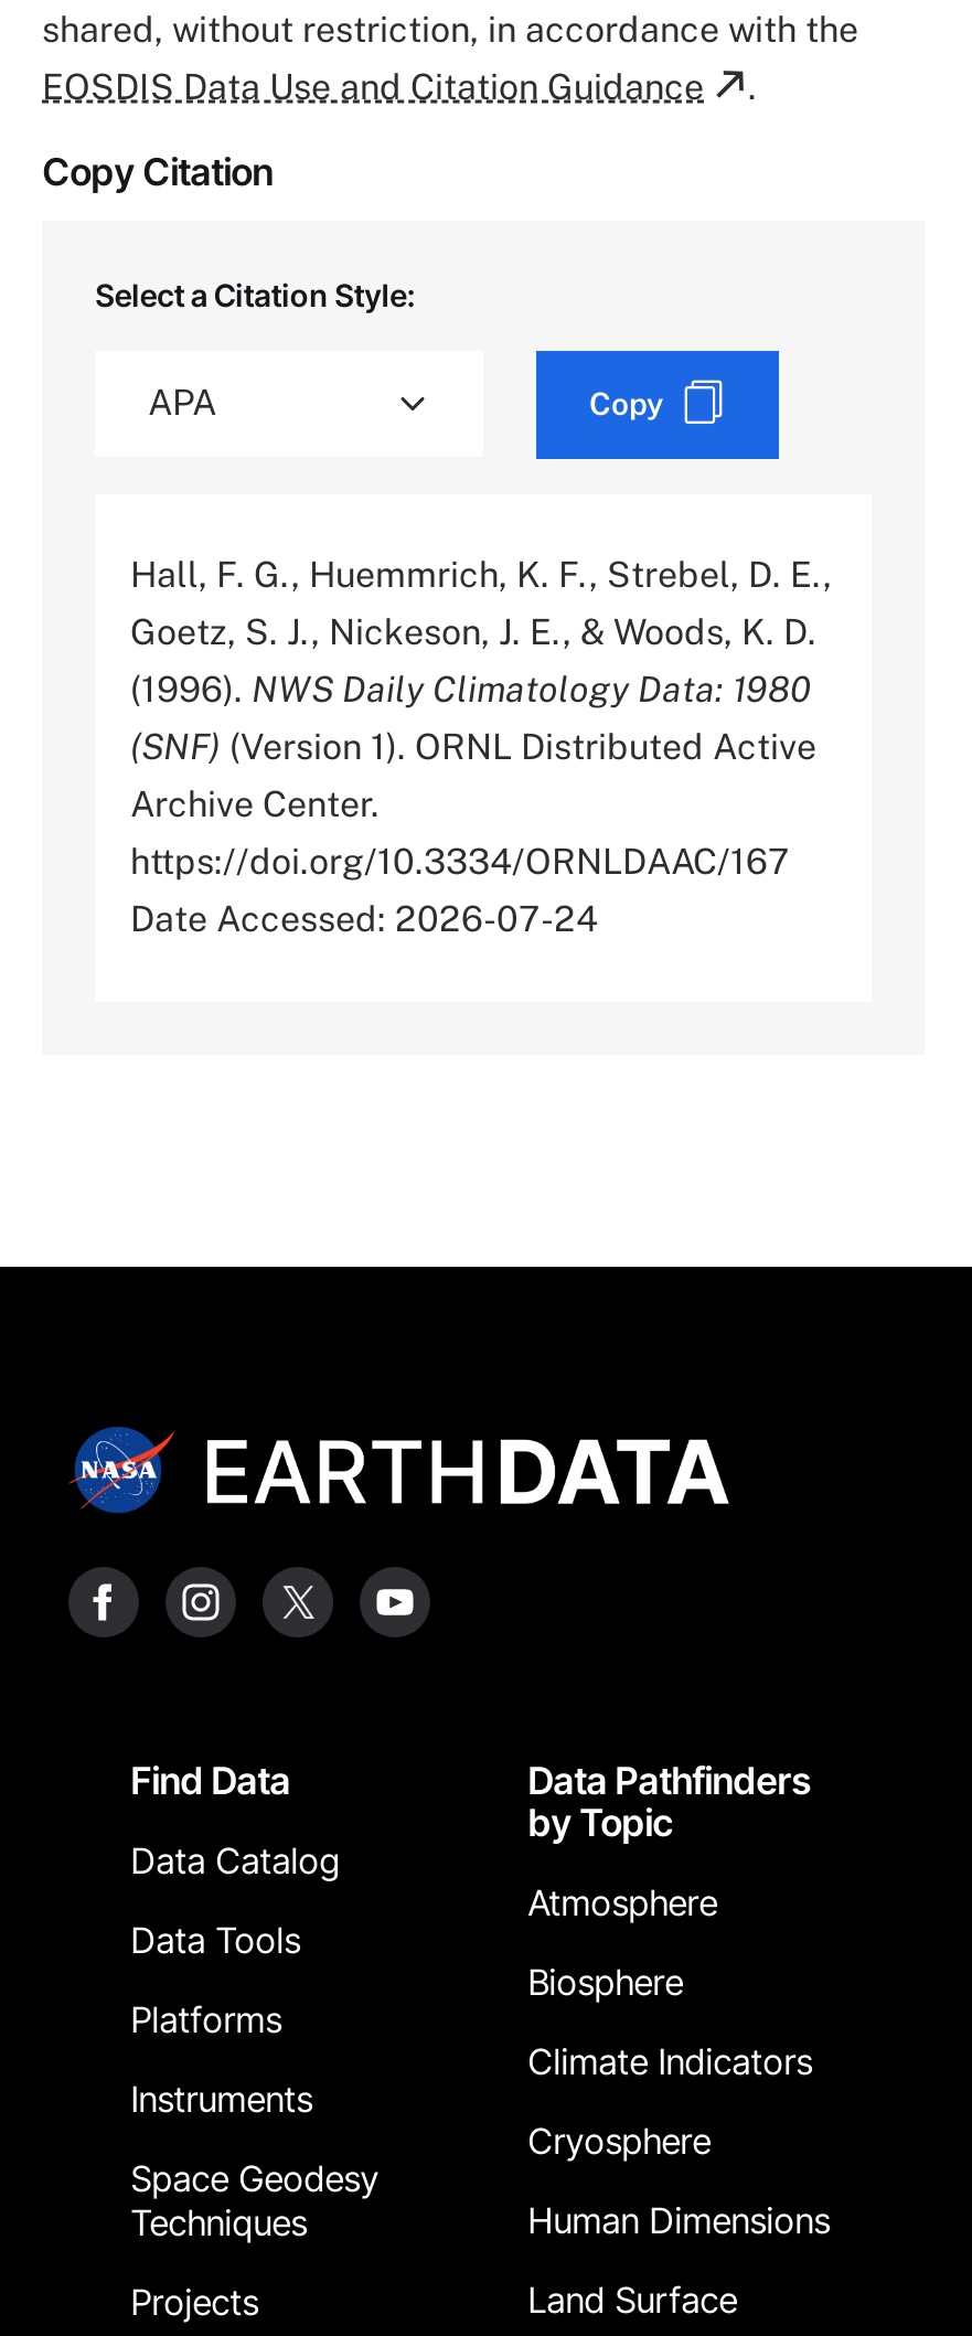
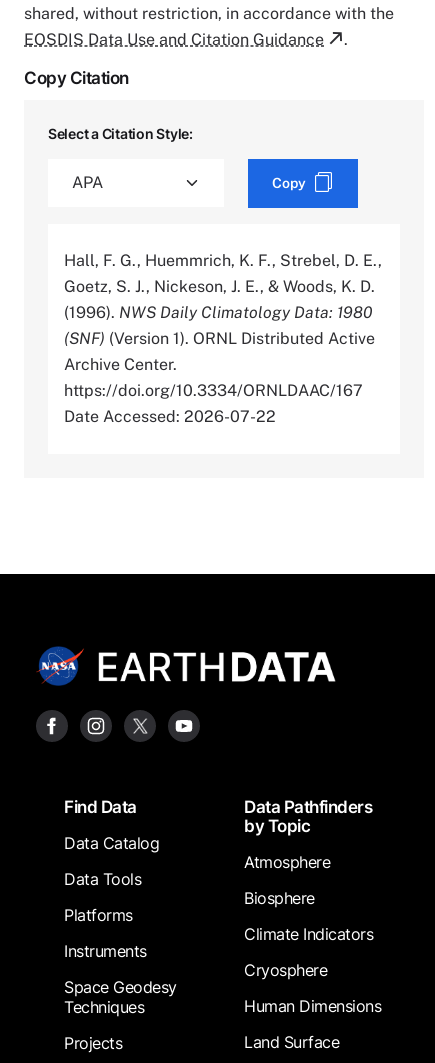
[130,898,598,940] Date Accessed: 2026-07-24 -> [64,407,276,426] Date Accessed: 2026-07-22

